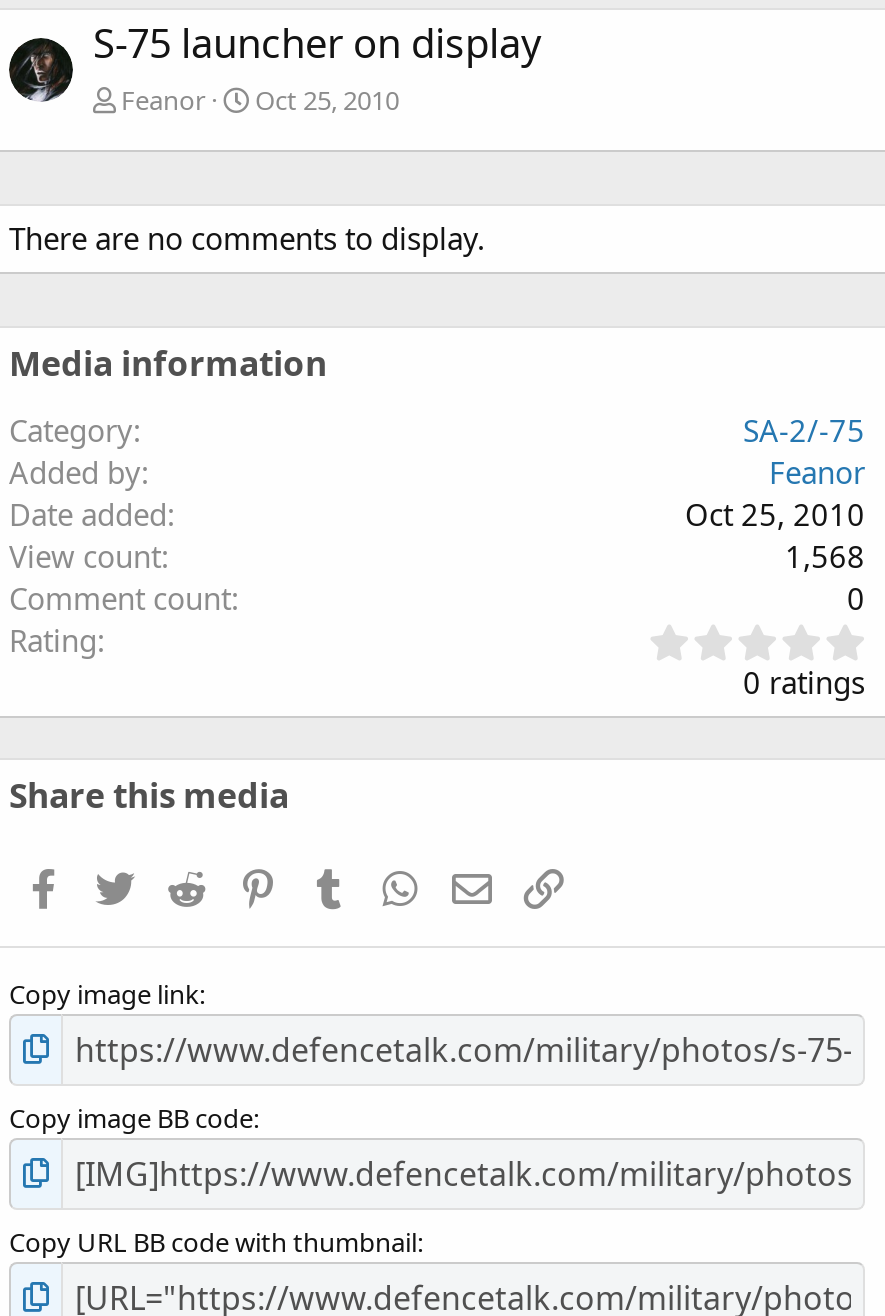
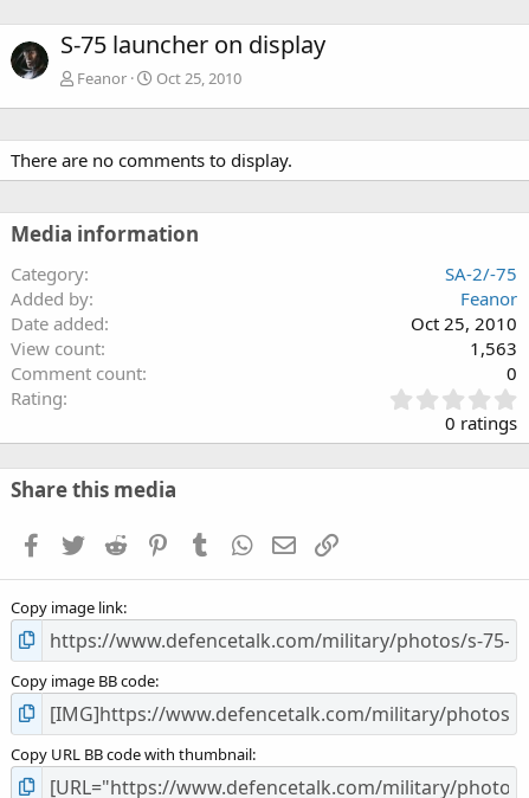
[785,537,865,577] 1,568 -> [470,337,517,360] 1,563

